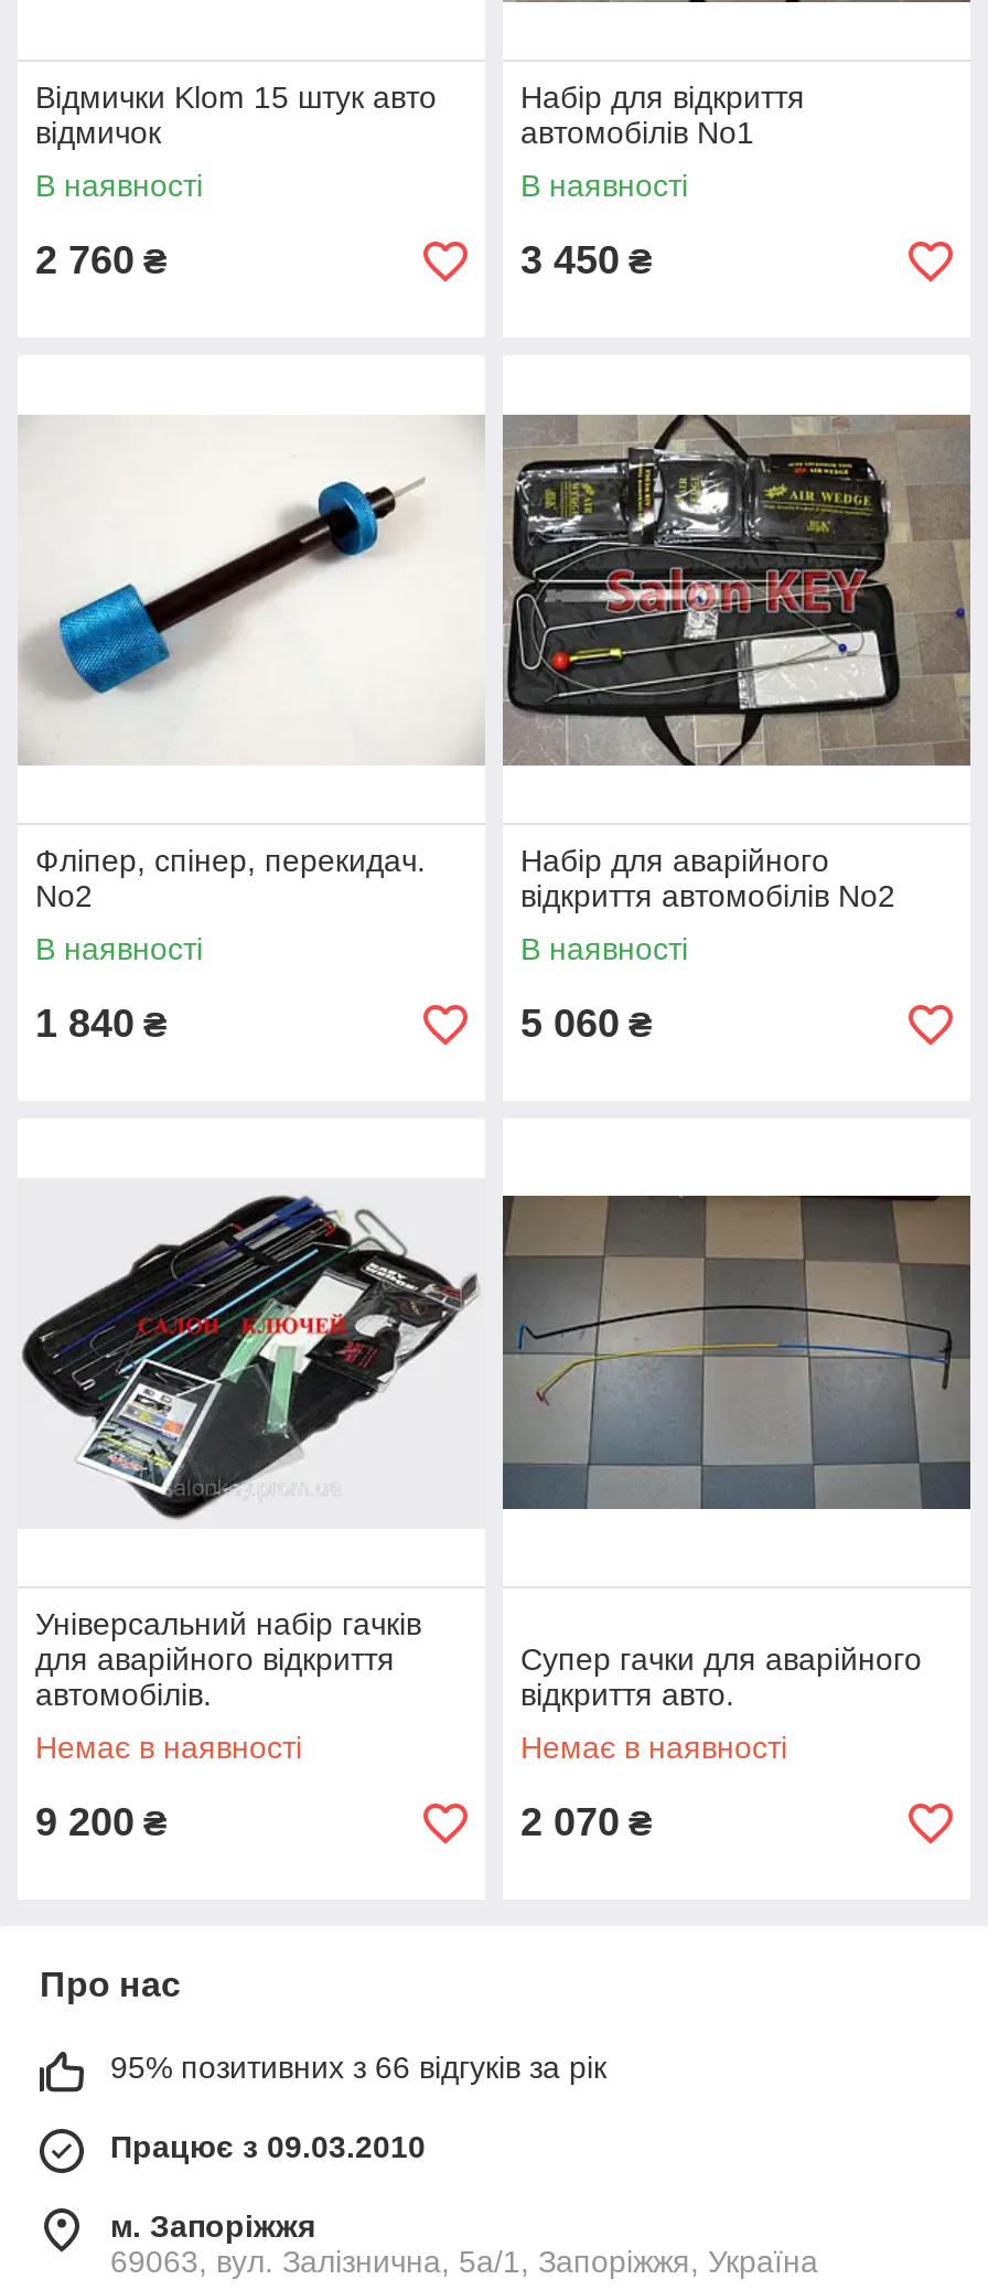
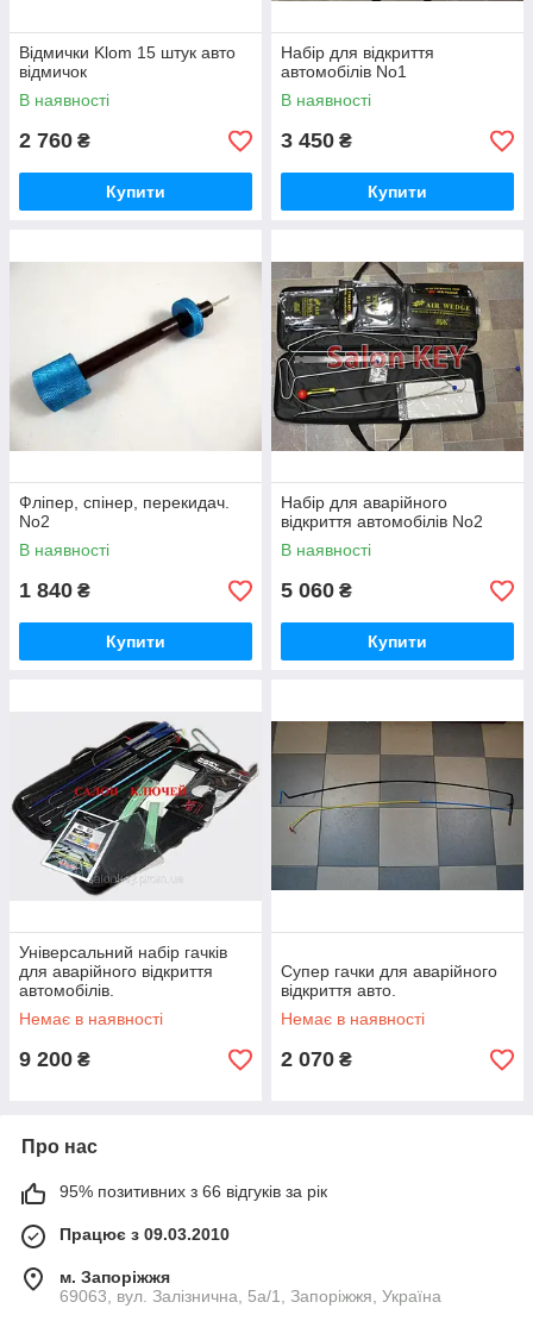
none -> [106,182,165,201] Купити
none -> [368,182,427,201] Купити
none -> [106,632,165,651] Купити
none -> [368,632,427,651] Купити

